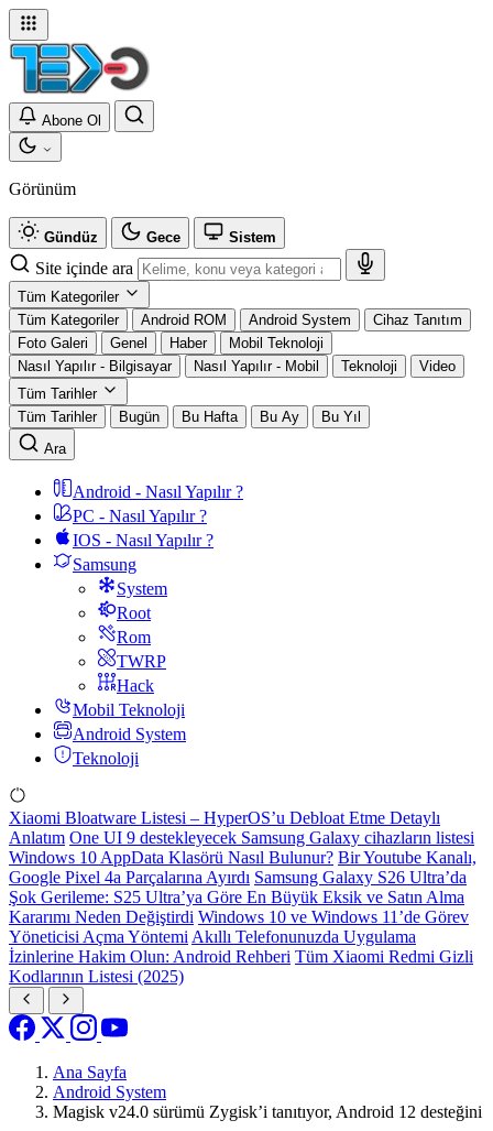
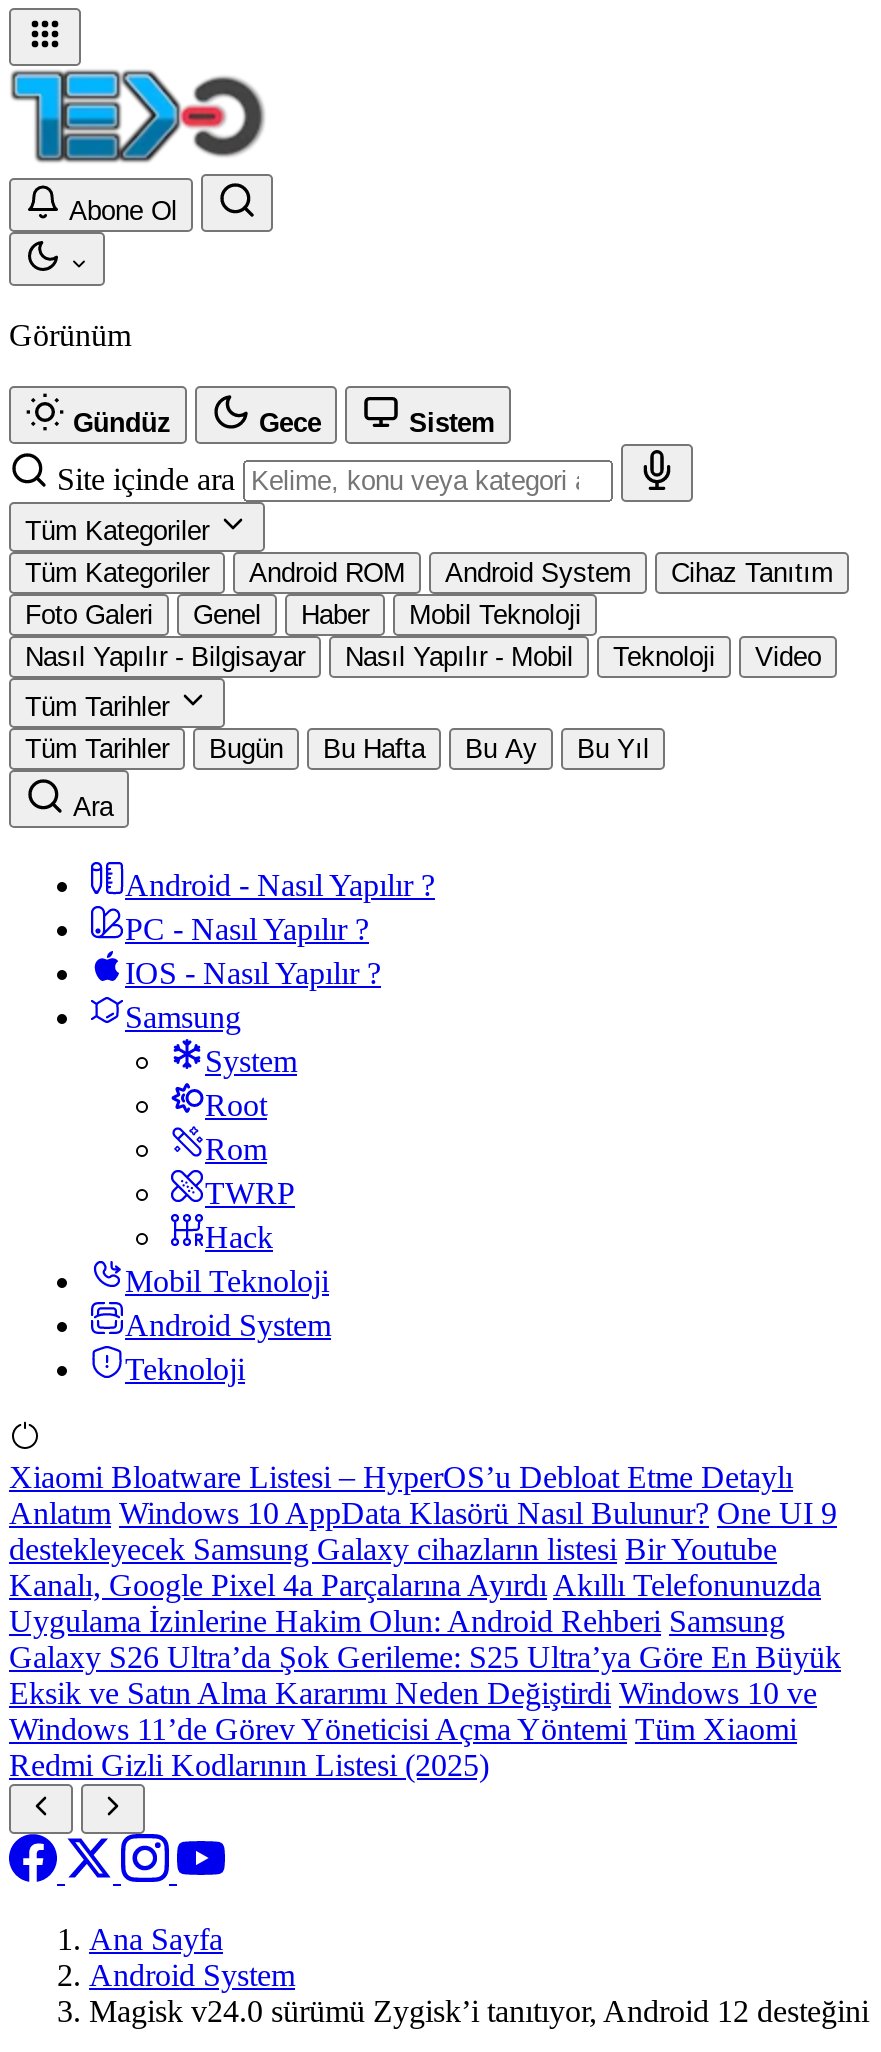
[9,828,476,986] Anlatım One UI 9 destekleyecek Samsung Galaxy cihazların listesi | Windows 10 AppData Klasörü Nasıl Bulunur? Bir Youtube Kanalı, | Google Pixel 4a Parçalarına Ayırdı Samsung Galaxy S26 Ultra’da | Şok Gerileme: S25 Ultra’ya Göre En Büyük Eksik ve Satın Alma | Kararımı Neden Değiştirdi Windows 10 ve Windows 11’de Görev | Yöneticisi Açma Yöntemi Akıllı Telefonunuzda Uygulama | İzinlerine Hakim Olun: Android Rehberi Tüm Xiaomi Redmi Gizli | Kodlarının Listesi (2025) -> [9,1496,841,1782] Anlatım Windows 10 AppData Klasörü Nasıl Bulunur? One UI 9 | destekleyecek Samsung Galaxy cihazların listesi Bir Youtube | Kanalı, Google Pixel 4a Parçalarına Ayırdı Akıllı Telefonunuzda | Uygulama İzinlerine Hakim Olun: Android Rehberi Samsung | Galaxy S26 Ultra’da Şok Gerileme: S25 Ultra’ya Göre En Büyük | Eksik ve Satın Alma Kararımı Neden Değiştirdi Windows 10 ve | Windows 11’de Görev Yöneticisi Açma Yöntemi Tüm Xiaomi | Redmi Gizli Kodlarının Listesi (2025)

